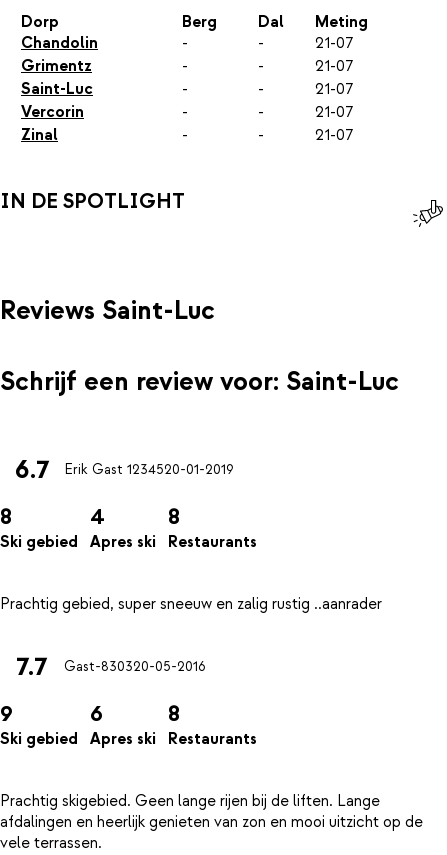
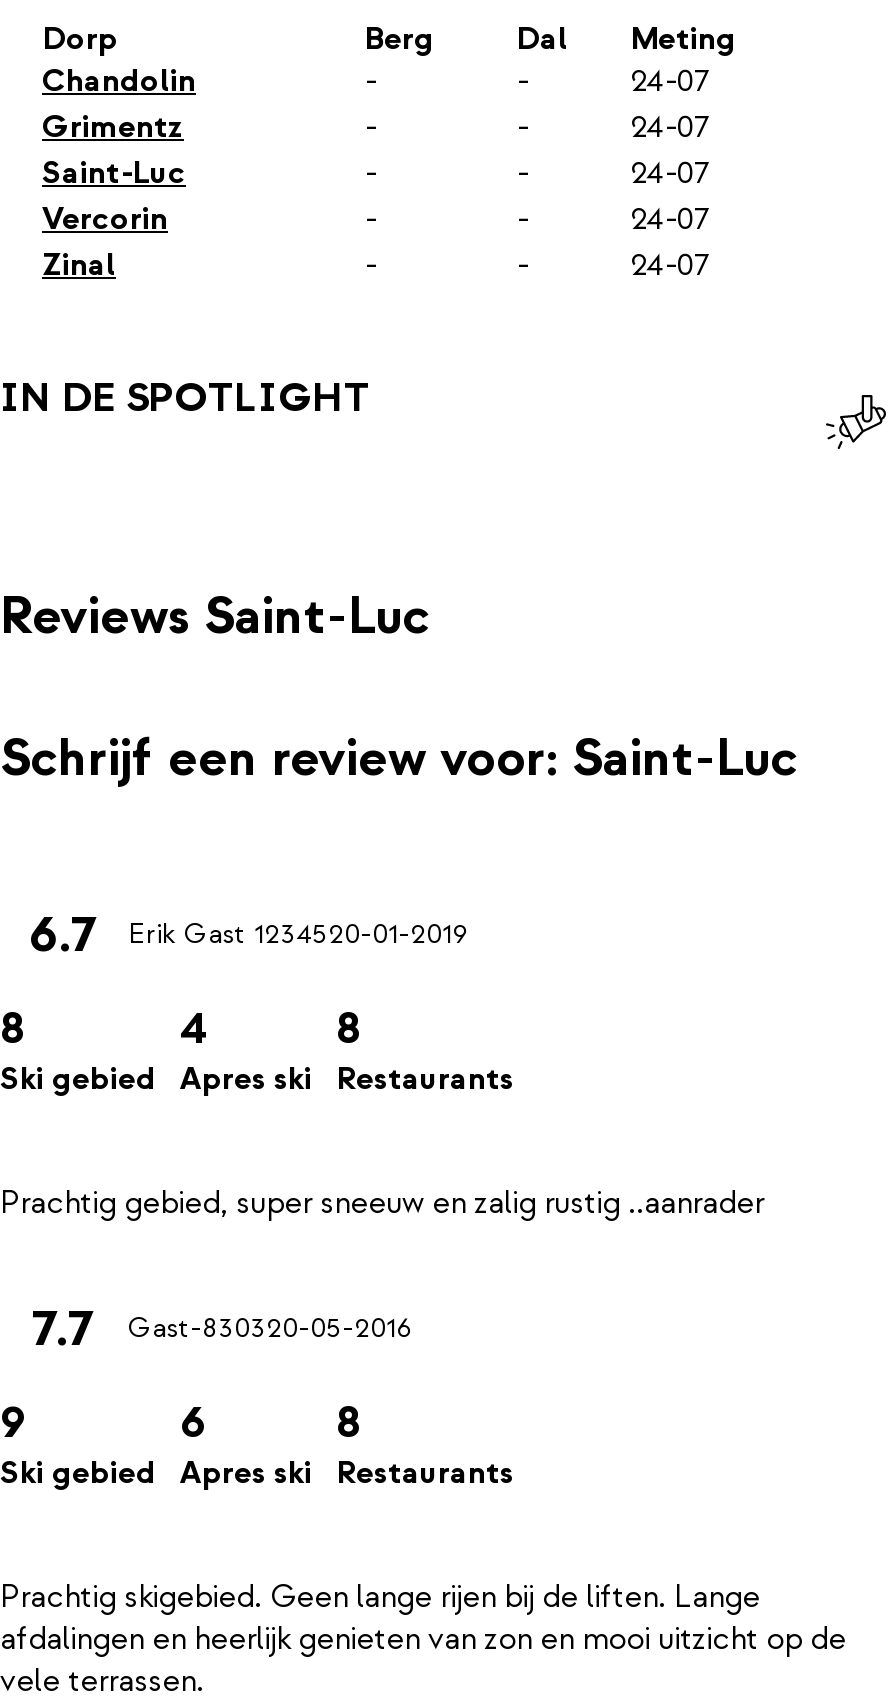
[315,33,353,53] 21-07 -> [630,61,710,101] 24-07
[315,56,353,76] 21-07 -> [630,107,710,147] 24-07
[315,79,353,99] 21-07 -> [630,153,710,193] 24-07
[315,102,353,122] 21-07 -> [630,199,710,239] 24-07
[315,125,353,145] 21-07 -> [630,245,710,285] 24-07

